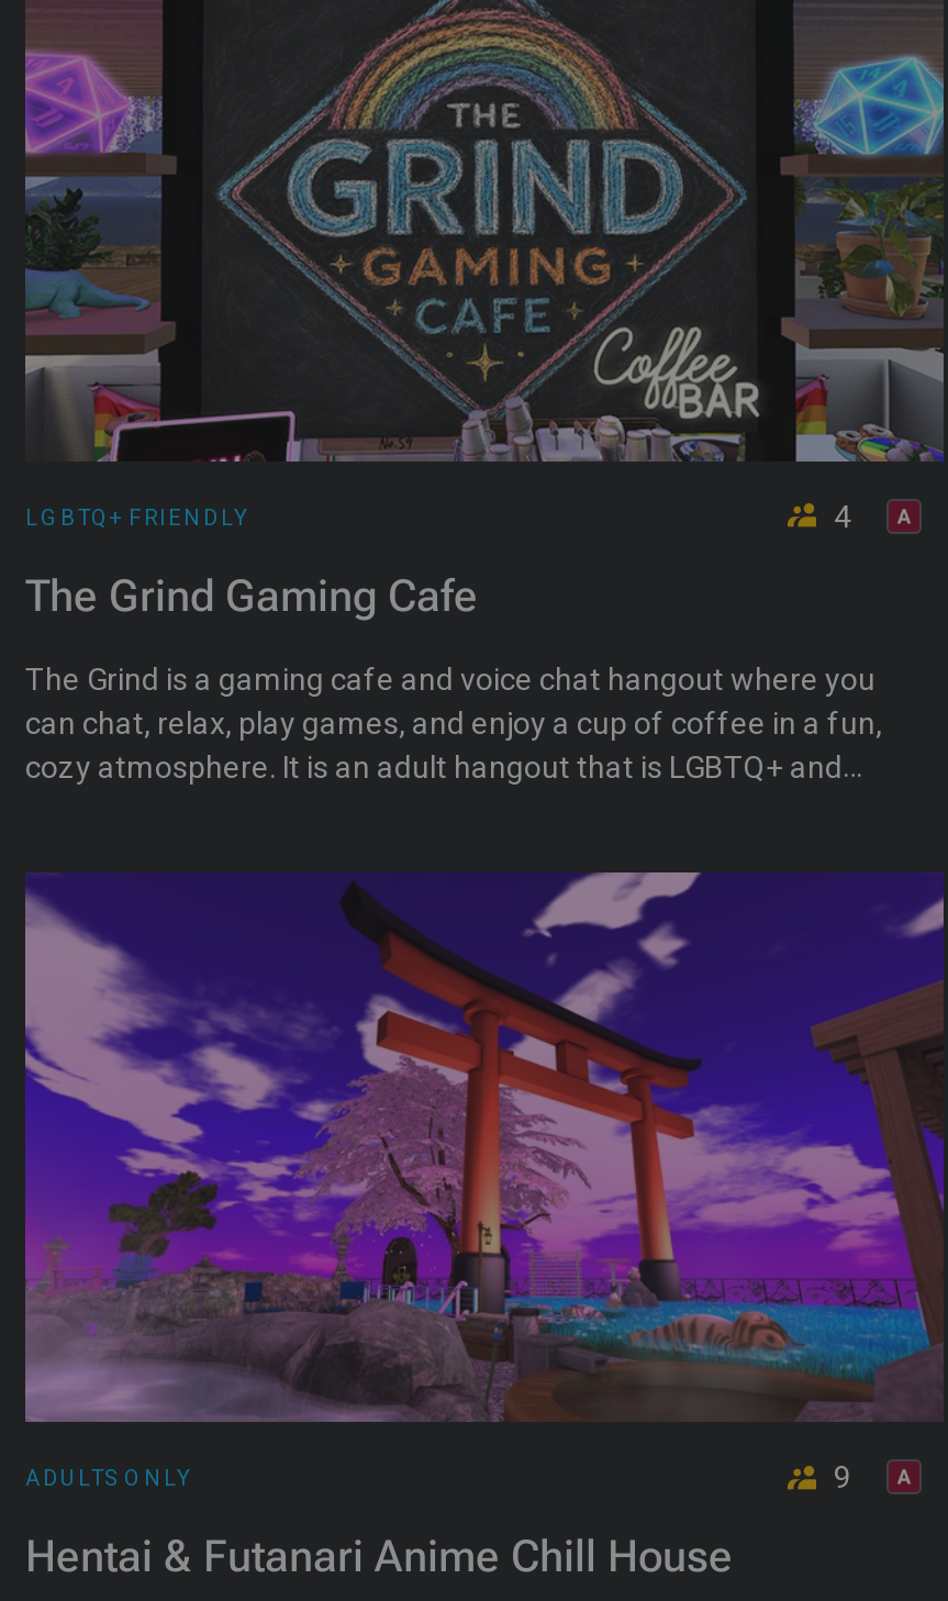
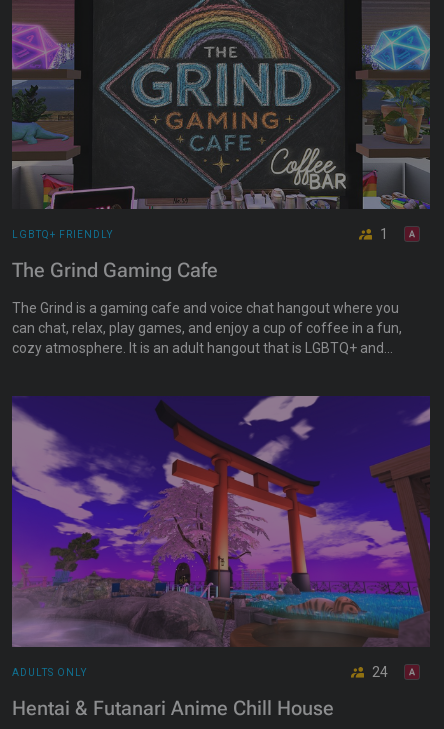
[834,498,851,533] 4 -> [380,226,388,242] 1
[834,1459,851,1495] 9 -> [372,664,388,680] 24

